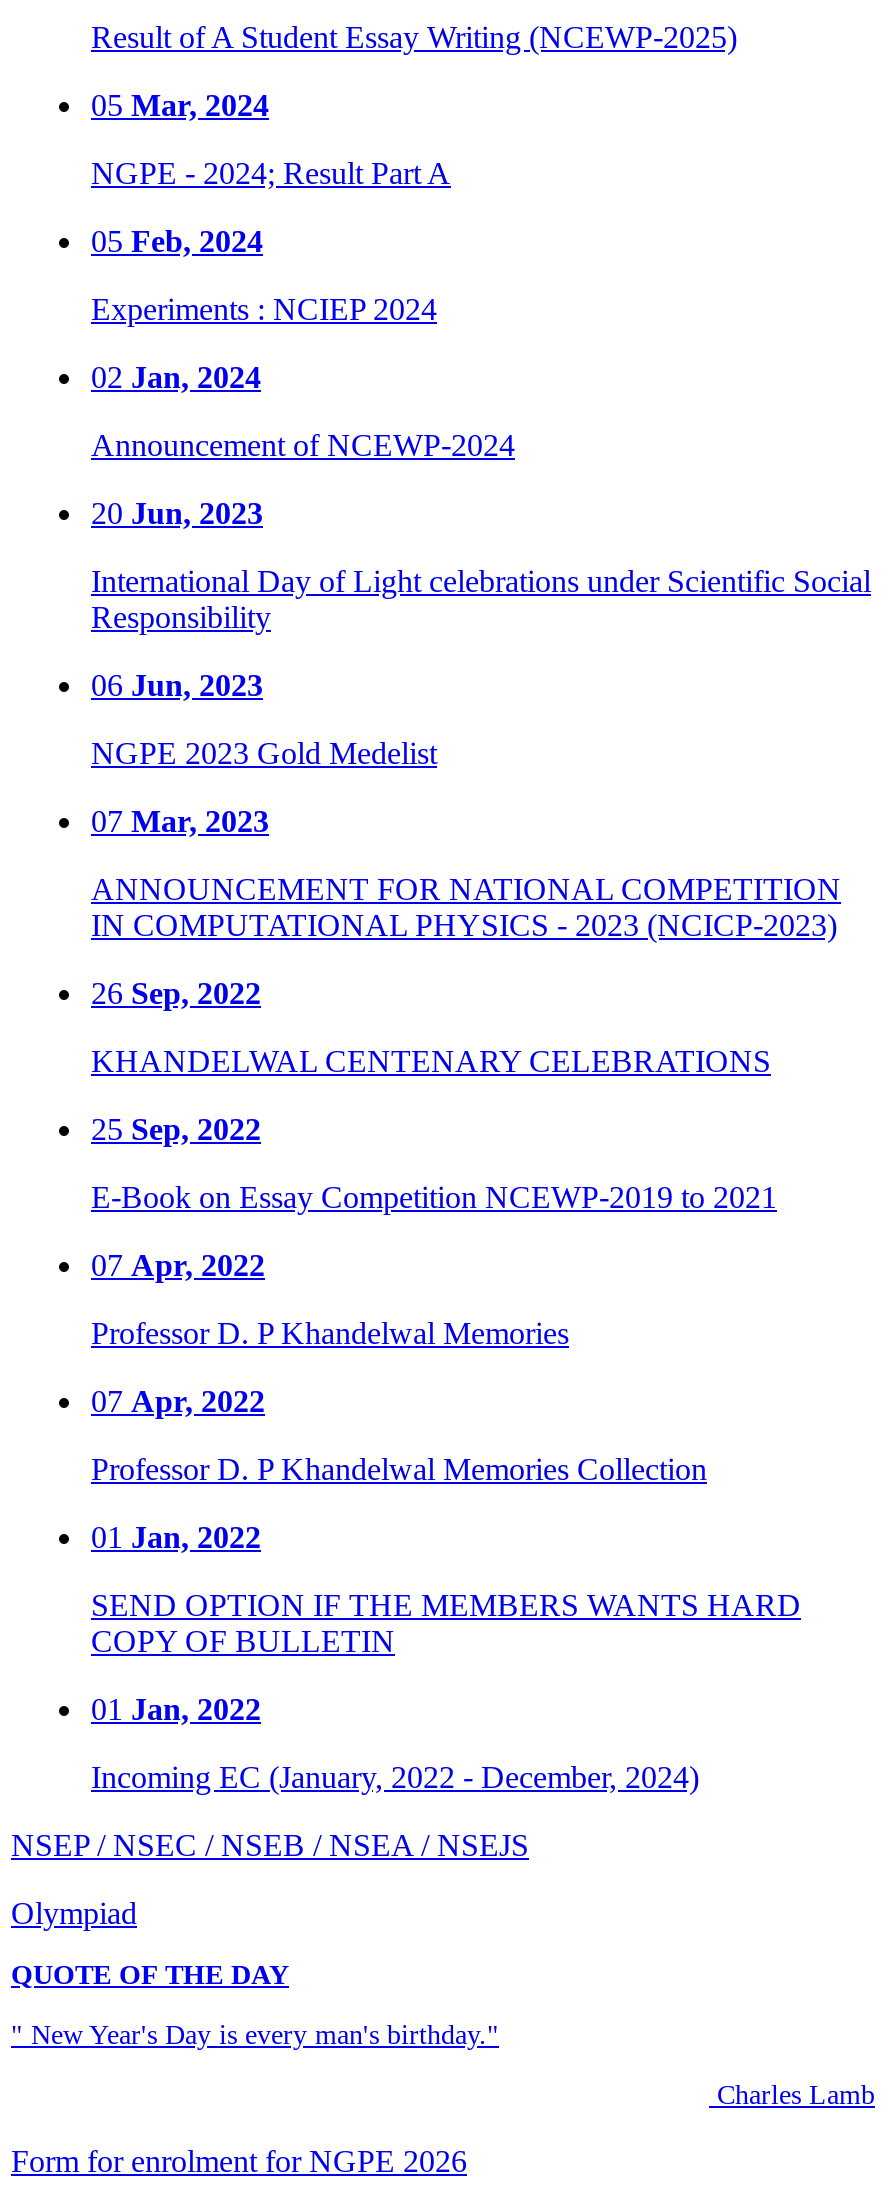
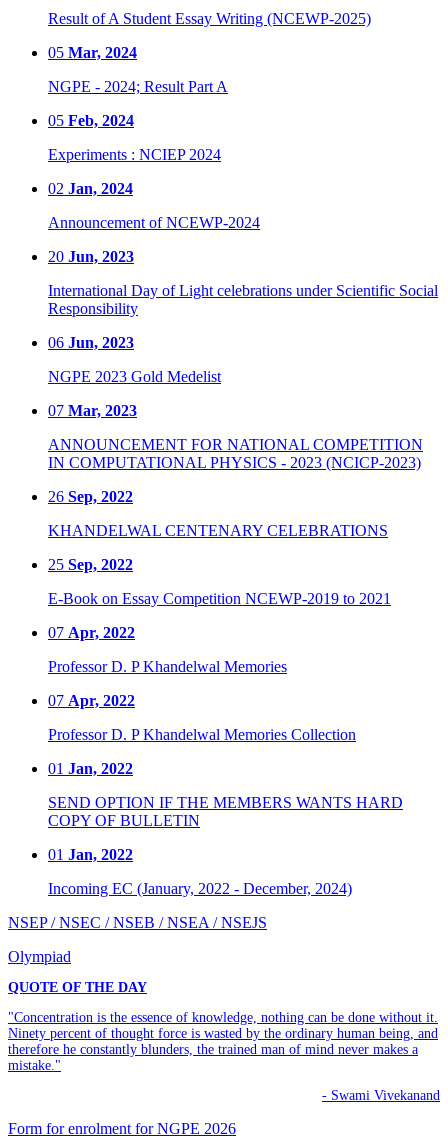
[11,2021,499,2051] " New Year's Day is every man's birthday." -> [8,1010,438,1073] "Concentration is the essence of knowledge, nothing can be done without it. | Ninety percent of thought force is wasted by the ordinary human being, and | therefore he constantly blunders, the trained man of mind never makes a | mistake."
[709,2081,875,2111] Charles Lamb -> [322,1088,440,1103] - Swami Vivekanand

